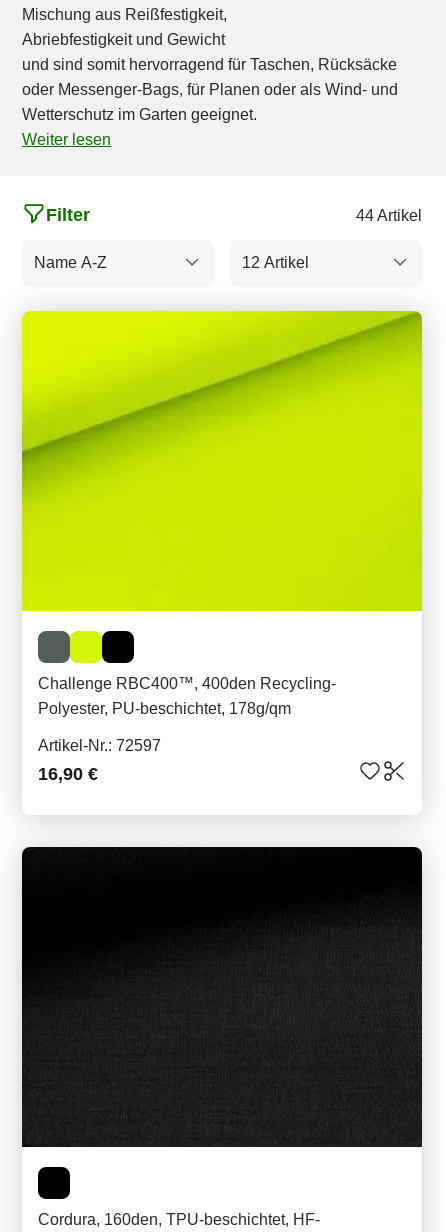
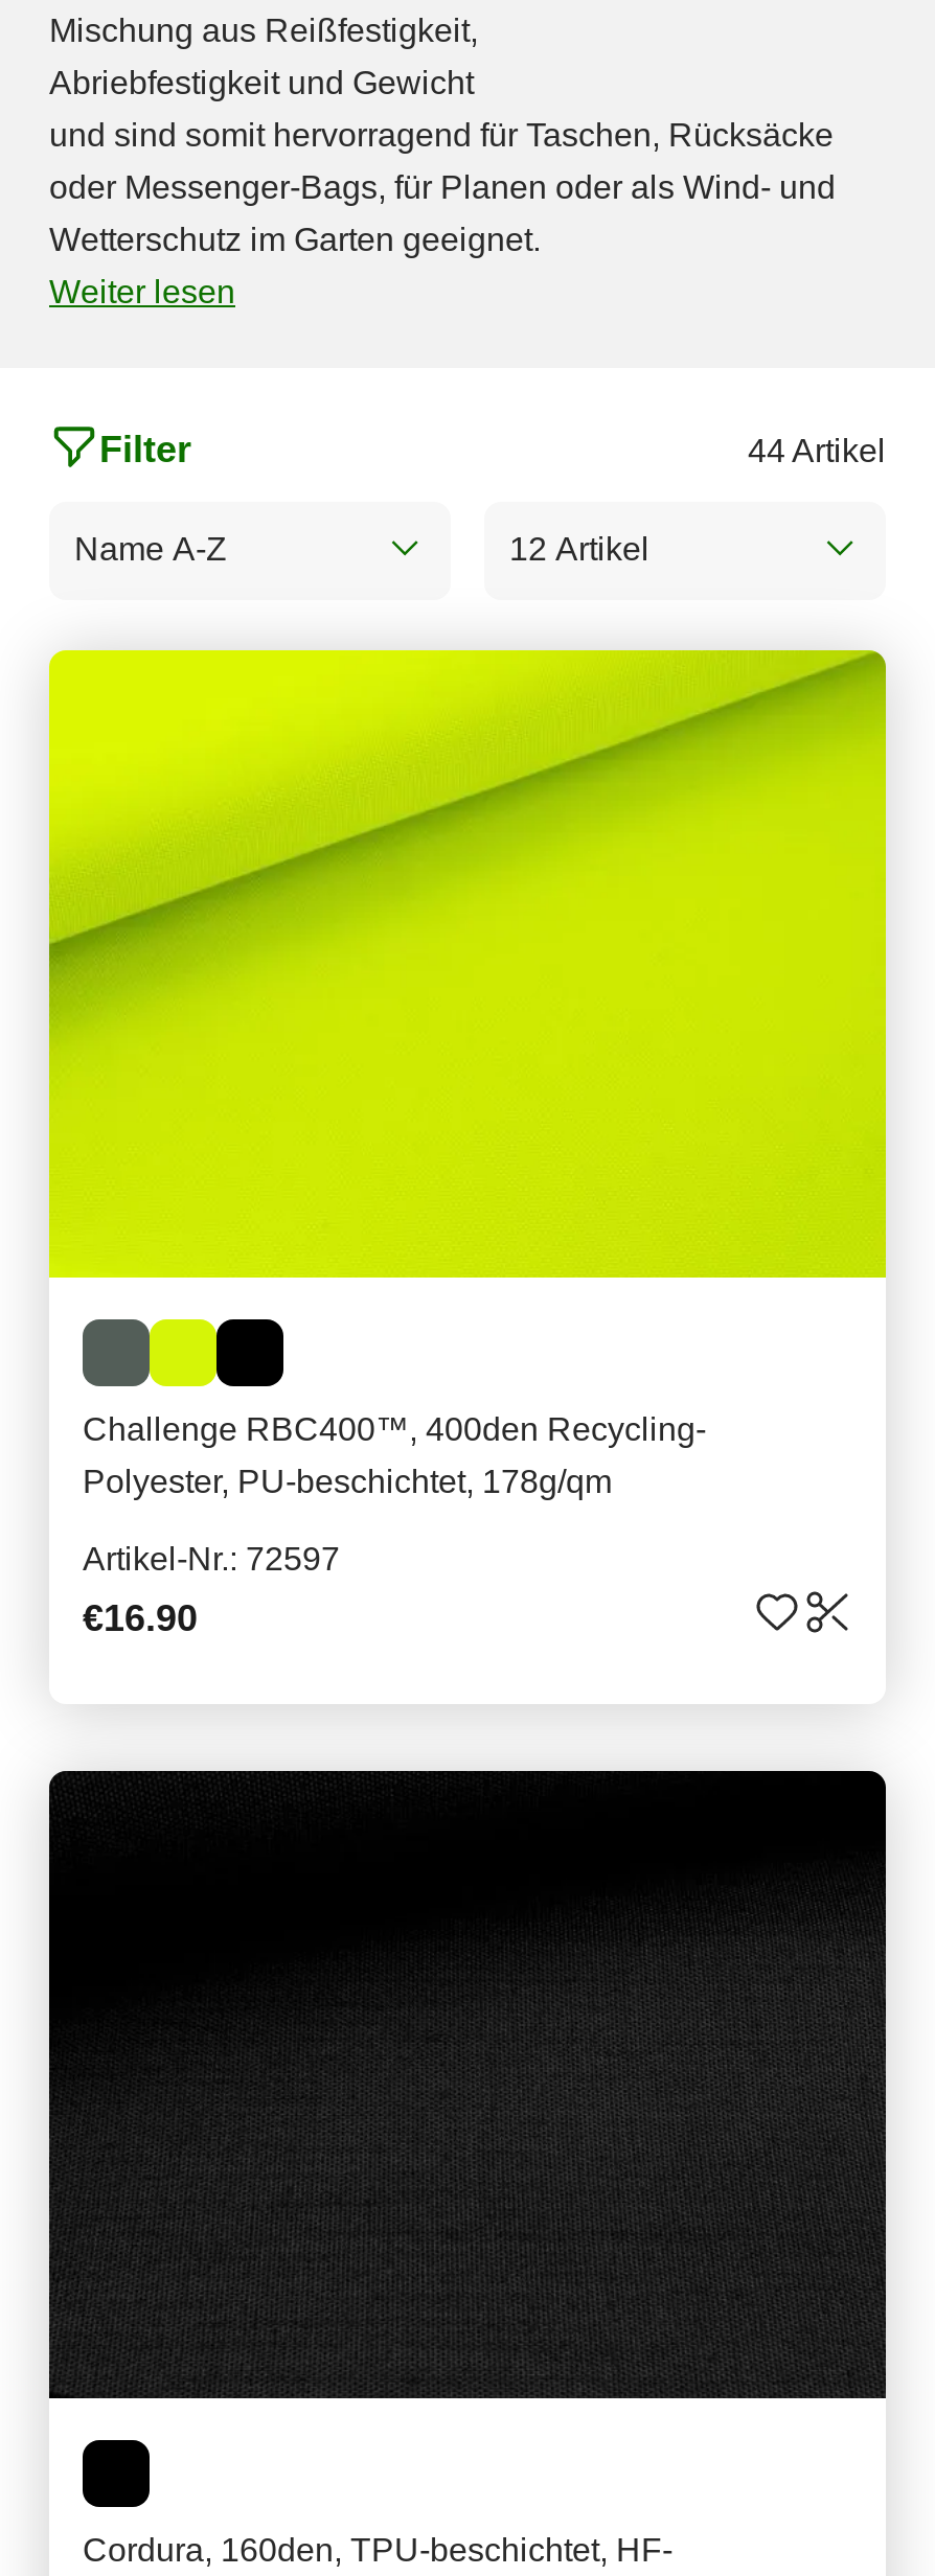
[38,764,98,784] 16,90 € -> [83,1597,198,1639] €16.90

